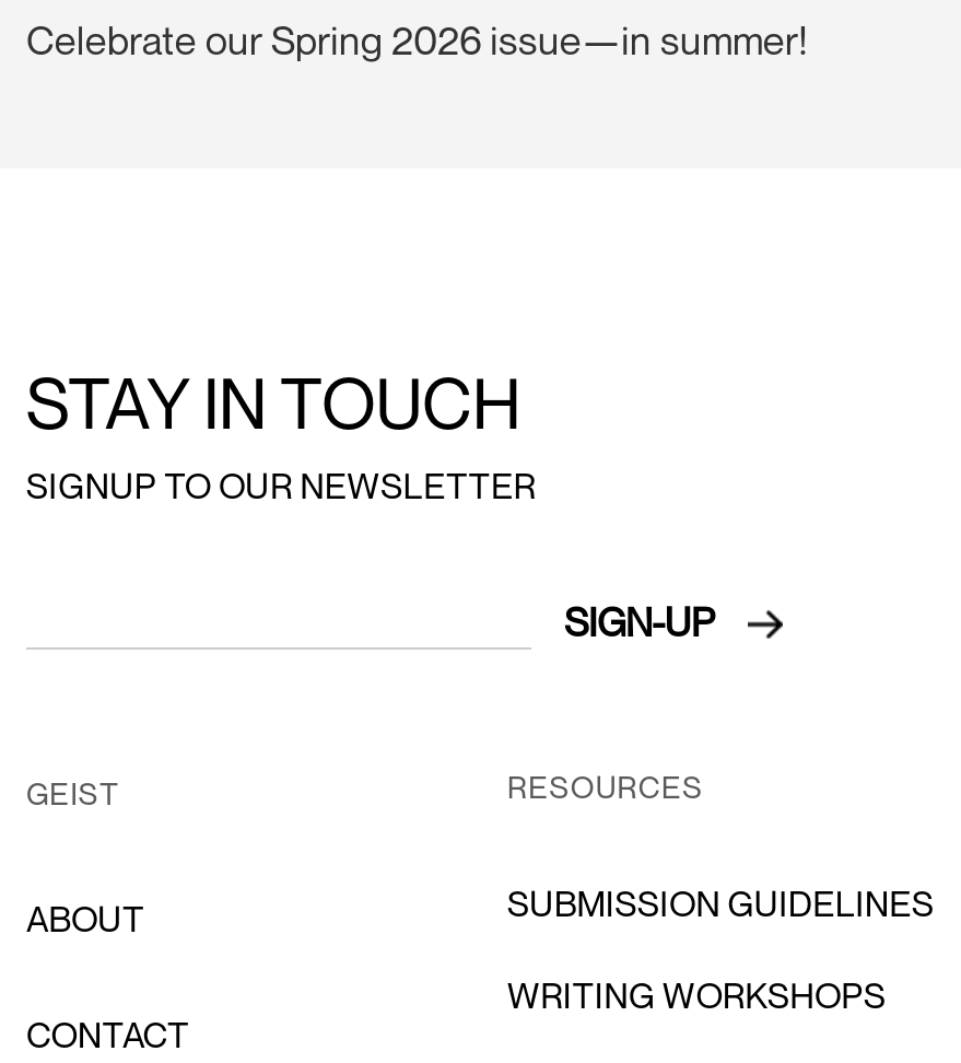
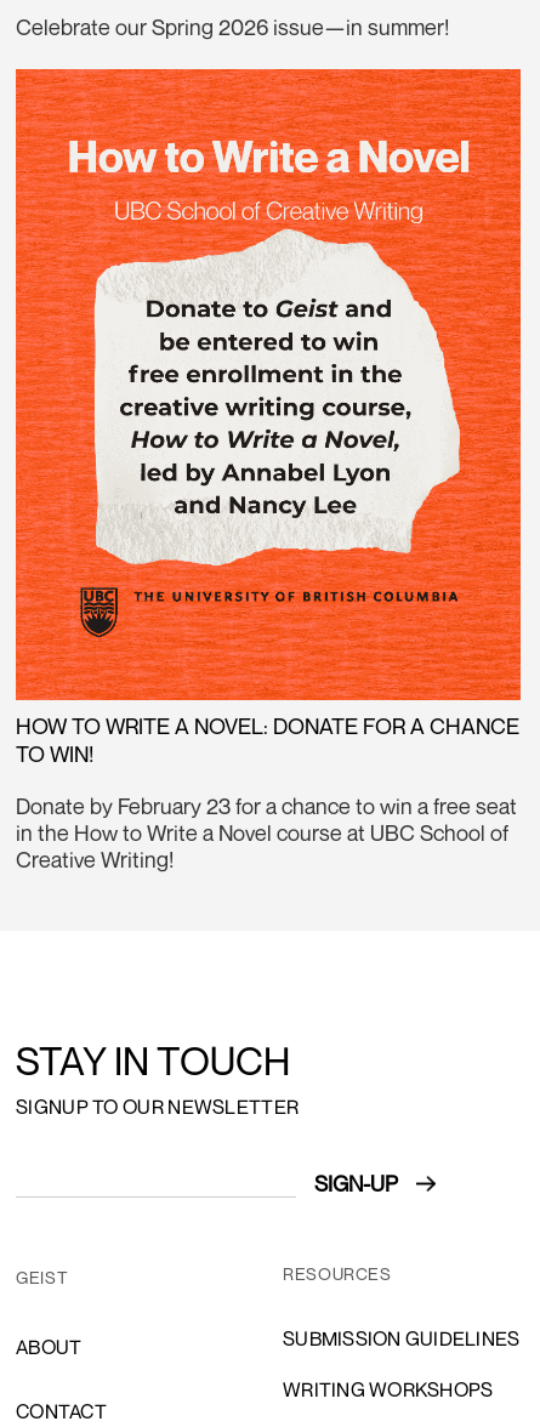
none -> [15,68,522,872] [image] | HOW TO WRITE A NOVEL: DONATE FOR A CHANCE | TO WIN! | Donate by February 23 for a chance to win a free seat | in the How to Write a Novel course at UBC School of | Creative Writing!

